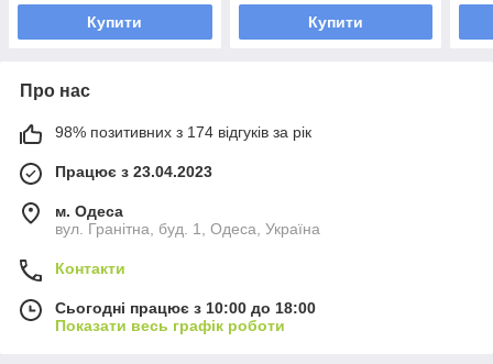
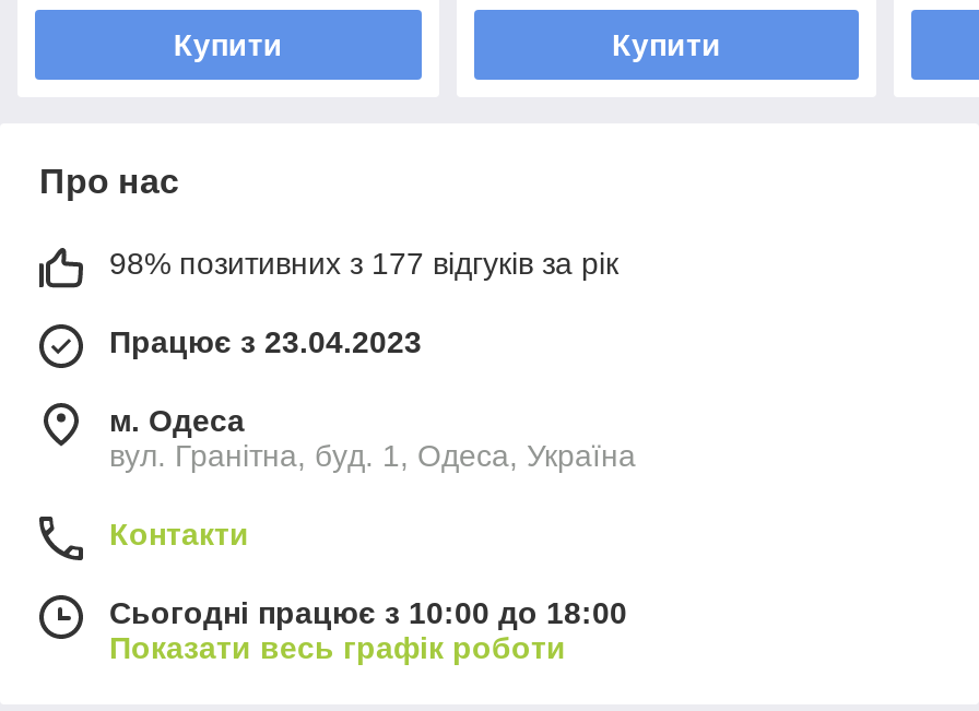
[55,123,311,141] 98% позитивних з 174 відгуків за рік -> [109,245,618,280] 98% позитивних з 177 відгуків за рік

